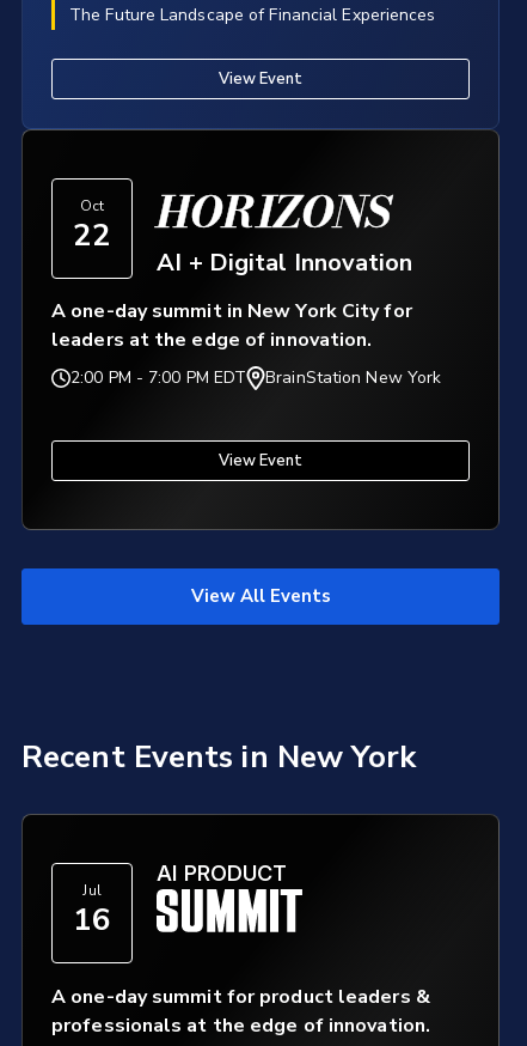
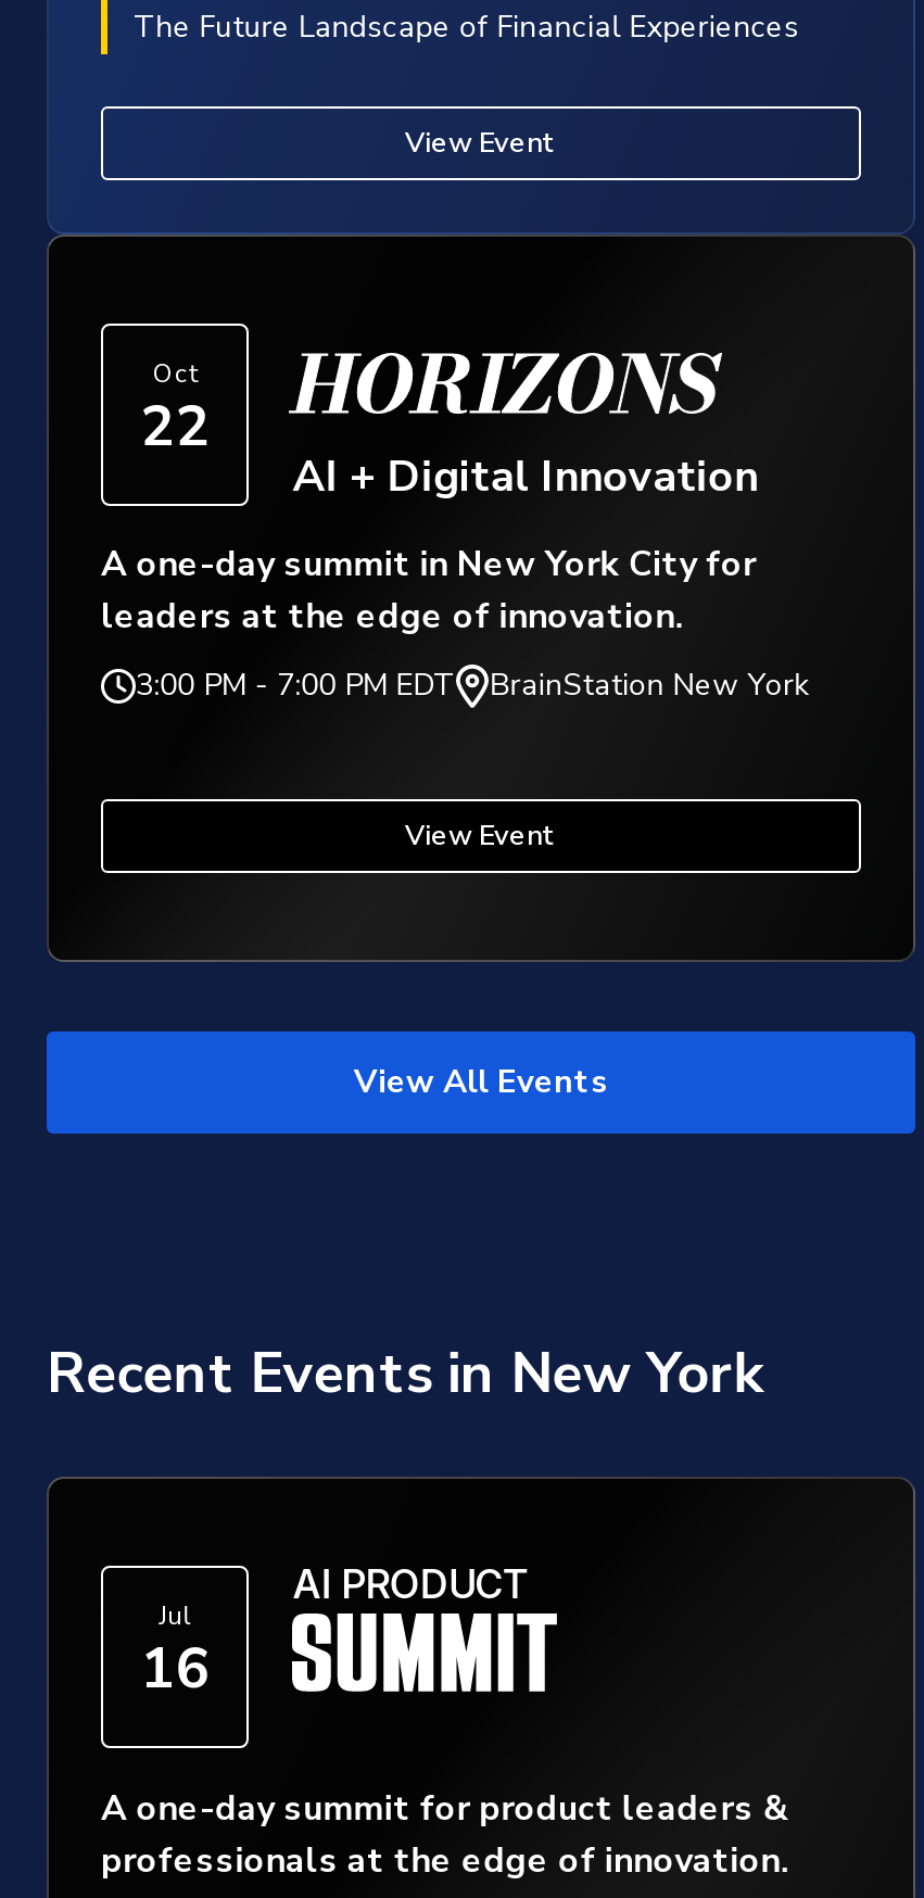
[71,367,441,389] 2:00 PM - 7:00 PM EDT BrainStation New York -> [136,665,809,707] 3:00 PM - 7:00 PM EDT BrainStation New York

